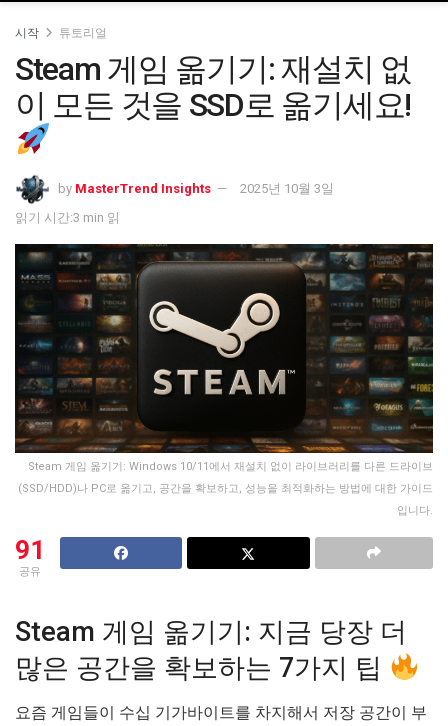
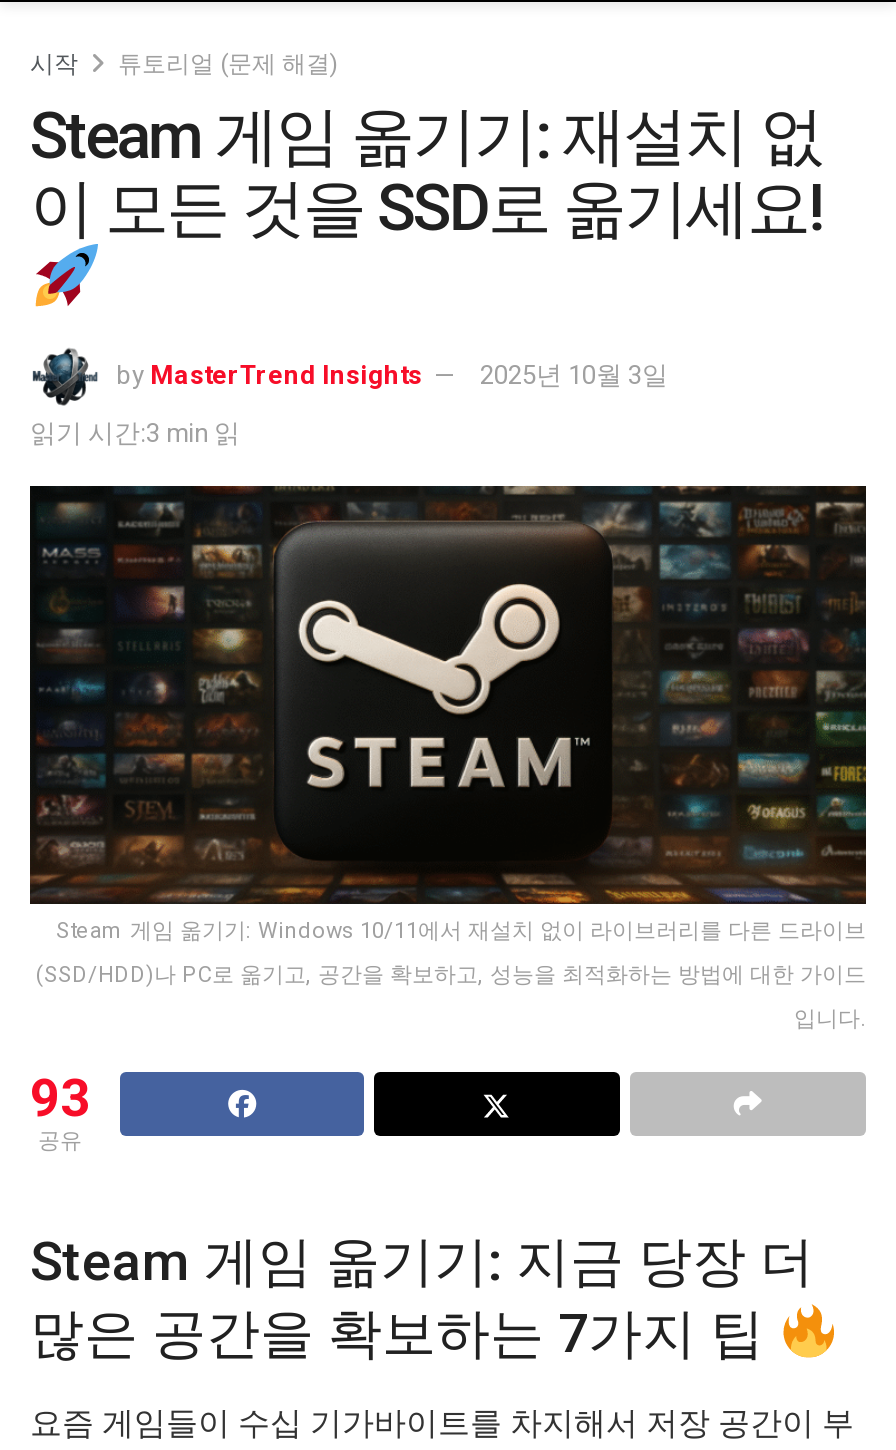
[59,26,107,40] 튜토리얼 -> [118,50,338,78] 튜토리얼 (문제 해결)
[15,535,45,565] 91 -> [30,1068,90,1128] 93

